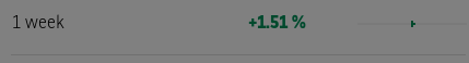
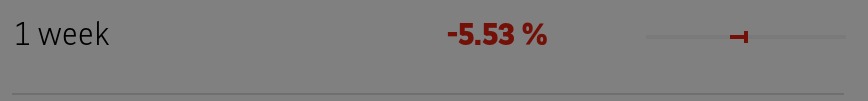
[248,15,306,33] +1.51 % -> [446,21,548,53] -5.53 %

